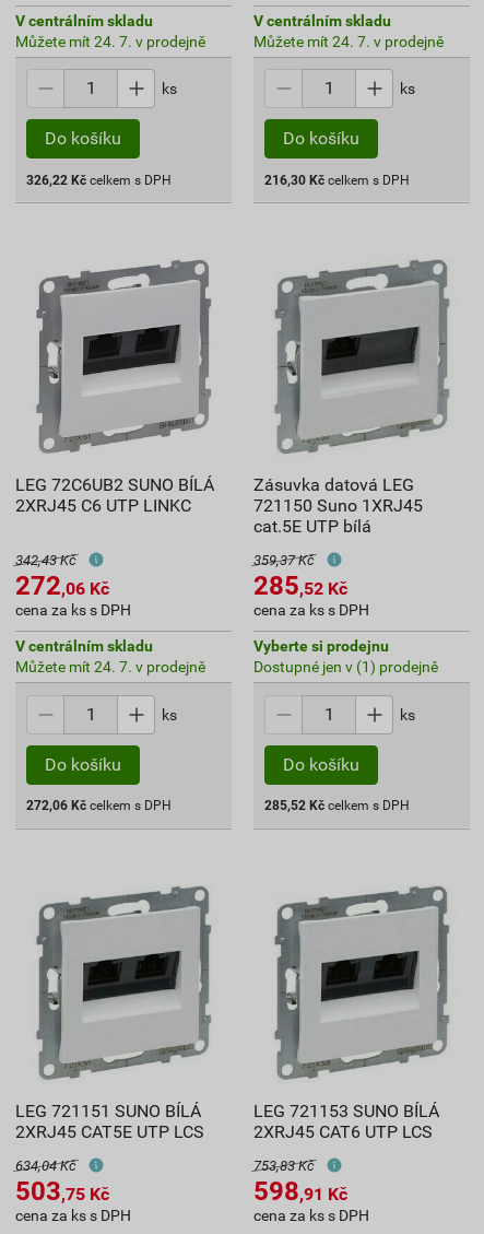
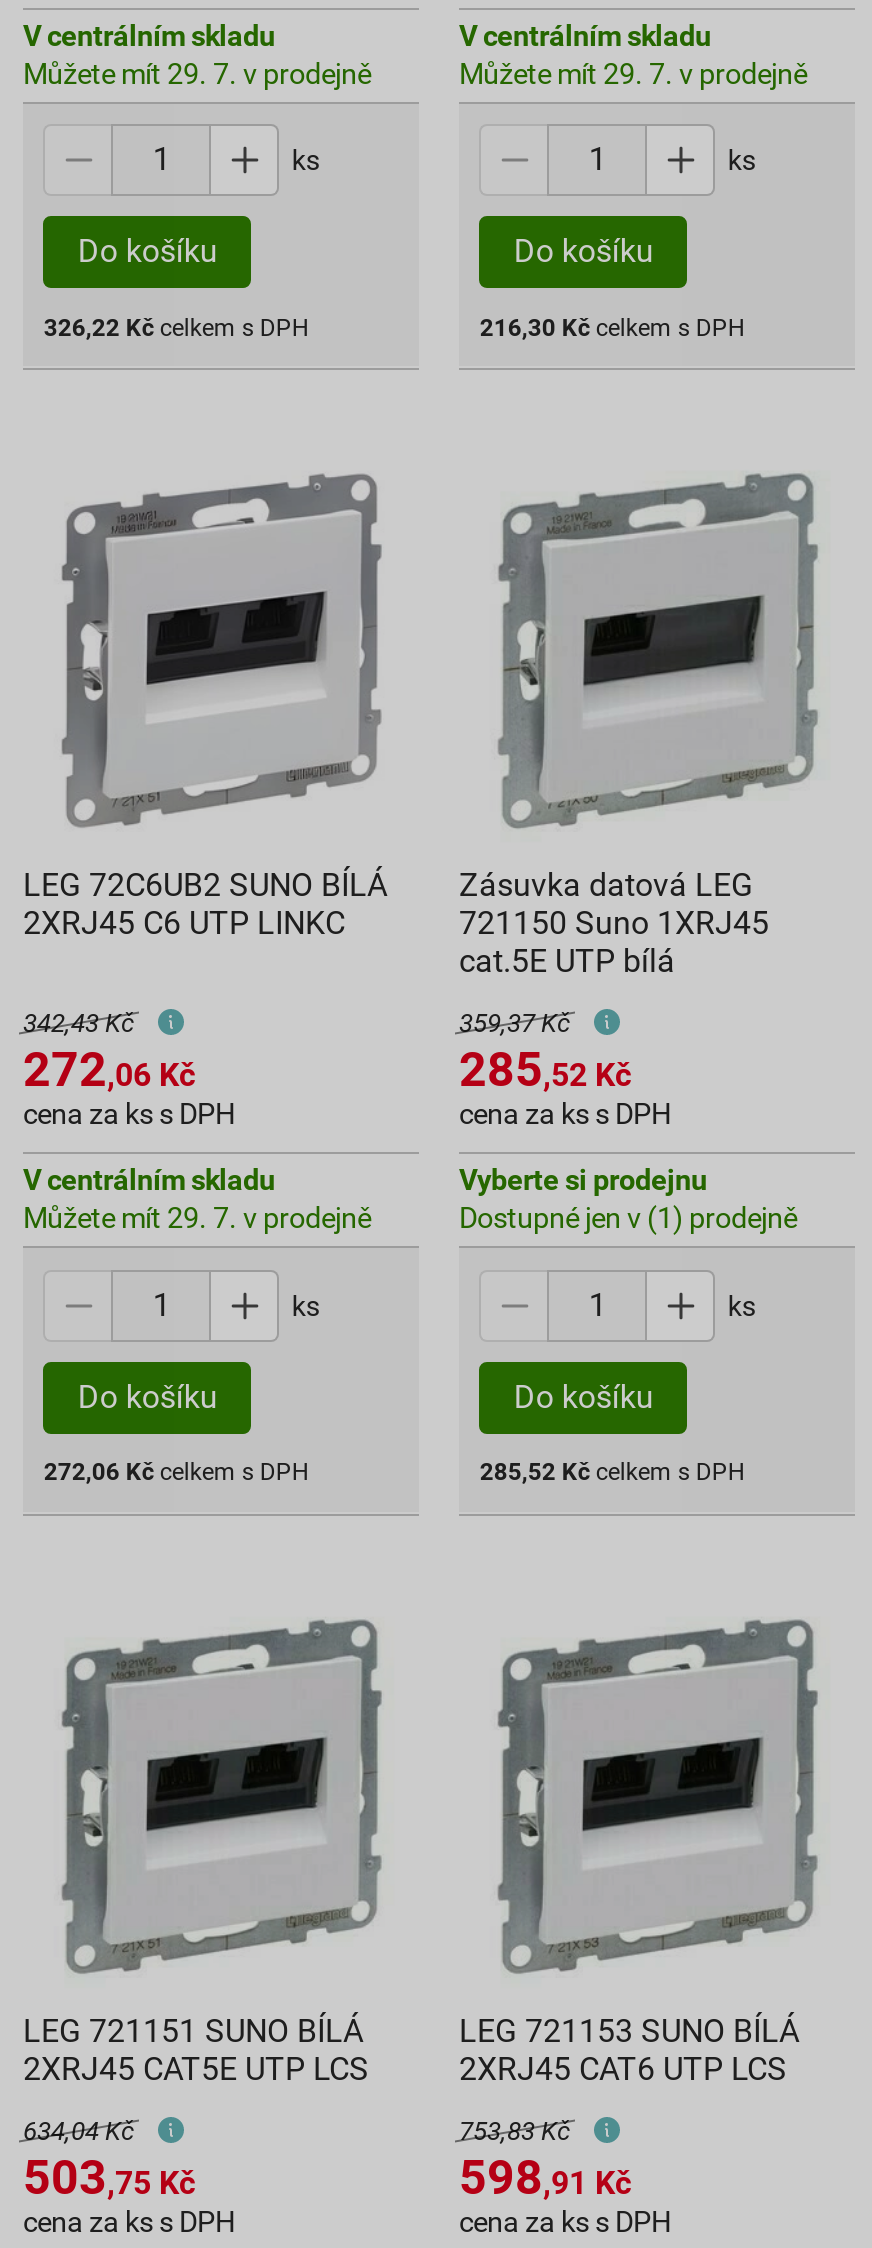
[15,32,205,51] Můžete mít 24. 7. v prodejně -> [23,57,371,91] Můžete mít 29. 7. v prodejně
[253,32,444,51] Můžete mít 24. 7. v prodejně -> [459,57,807,91] Můžete mít 29. 7. v prodejně
[15,658,205,677] Můžete mít 24. 7. v prodejně -> [23,1202,371,1236] Můžete mít 29. 7. v prodejně

